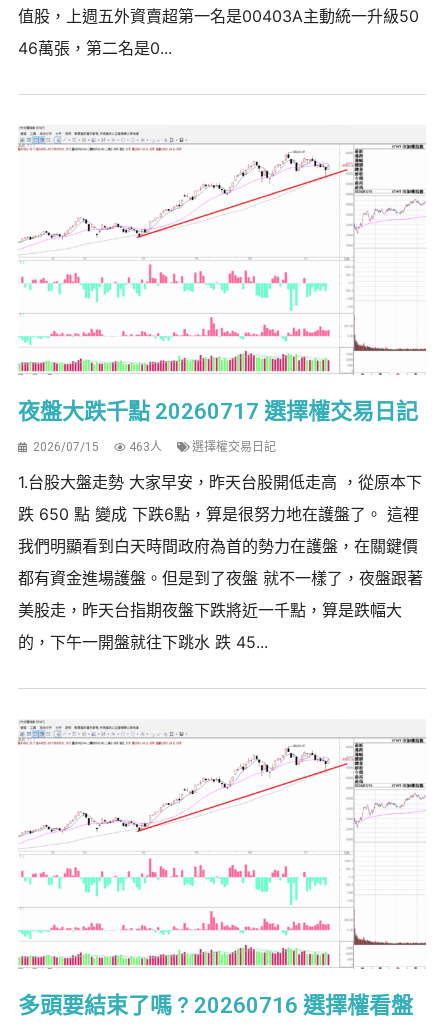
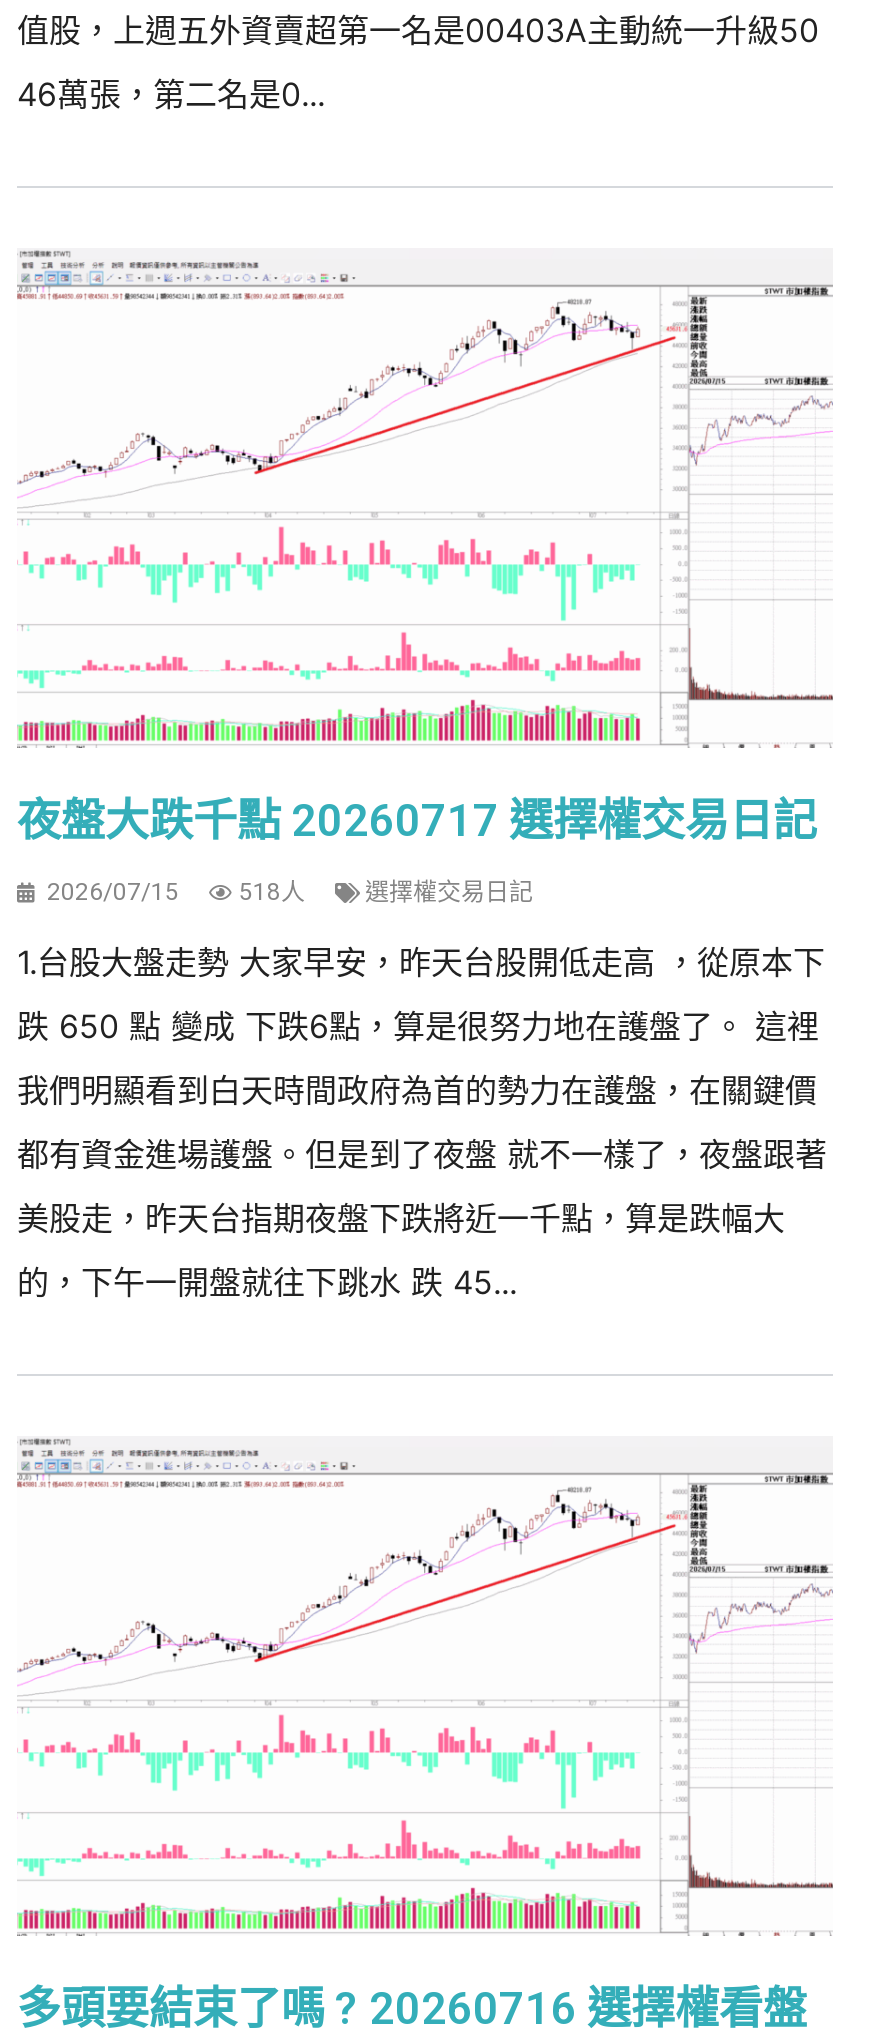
[129,440,162,454] 463人 -> [239,878,305,906] 518人

